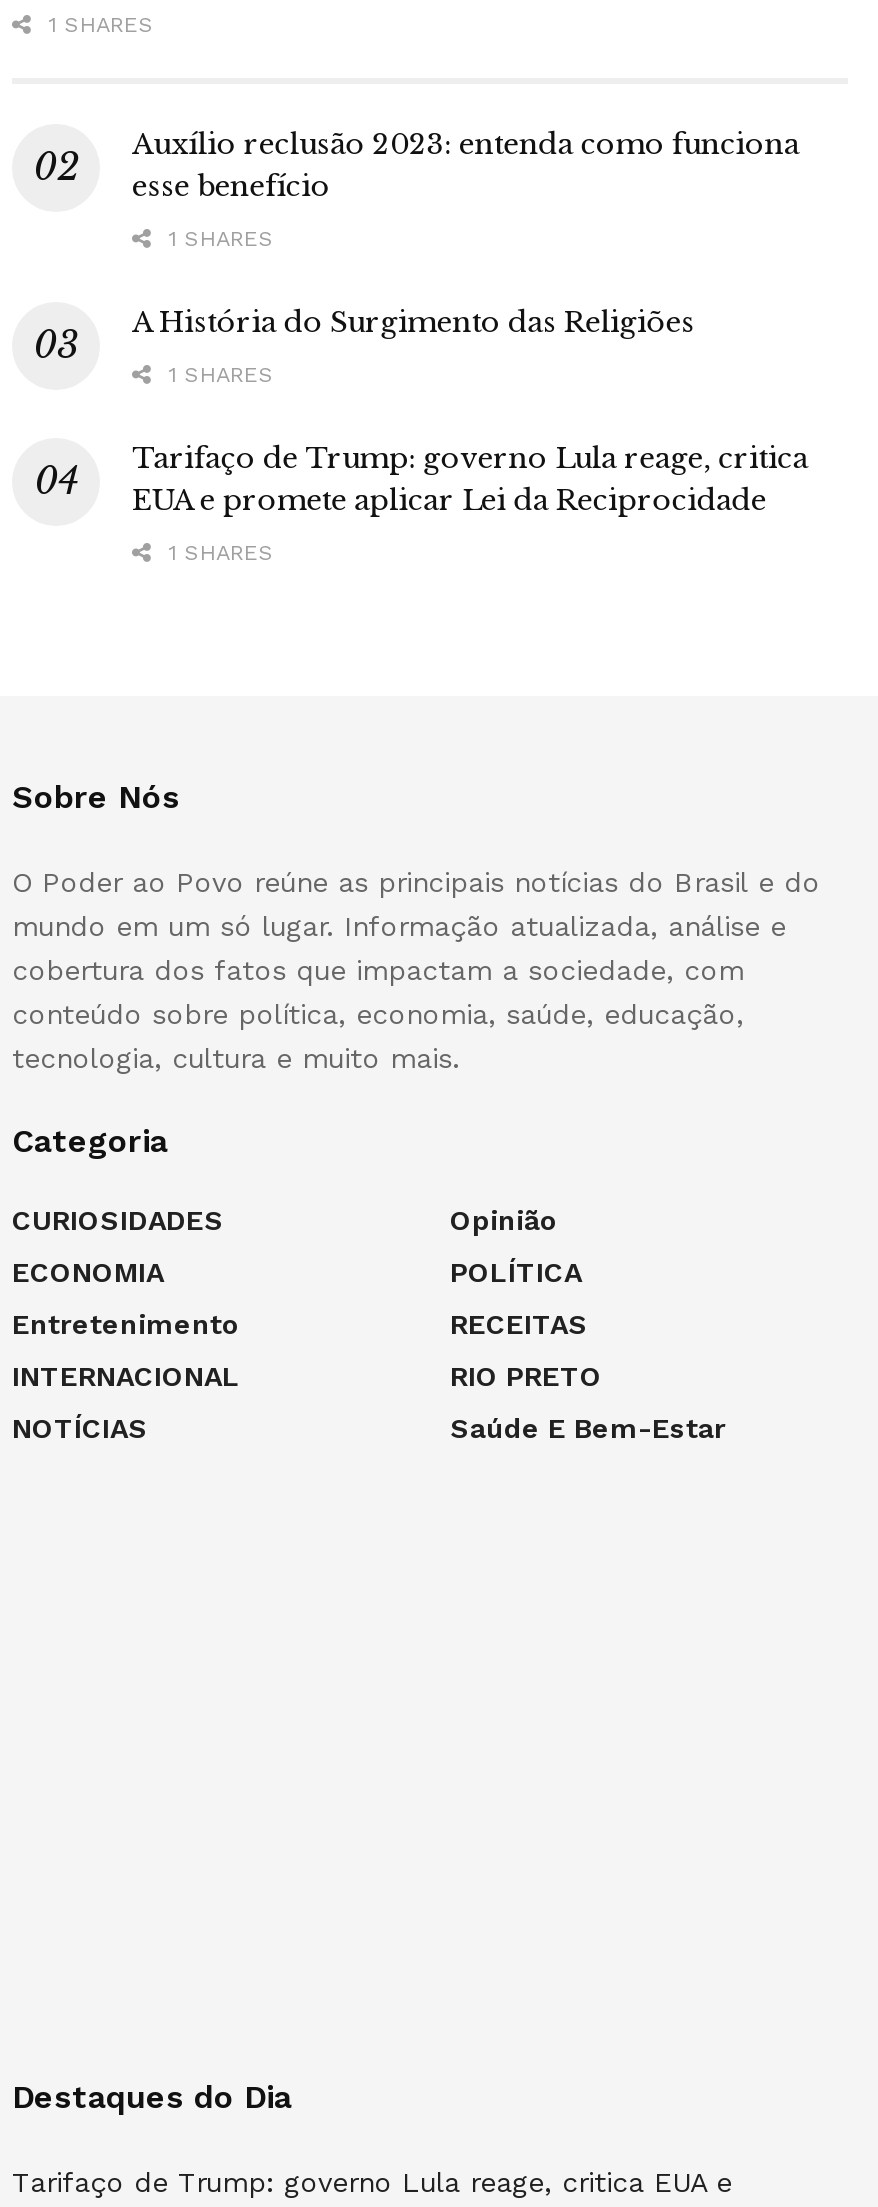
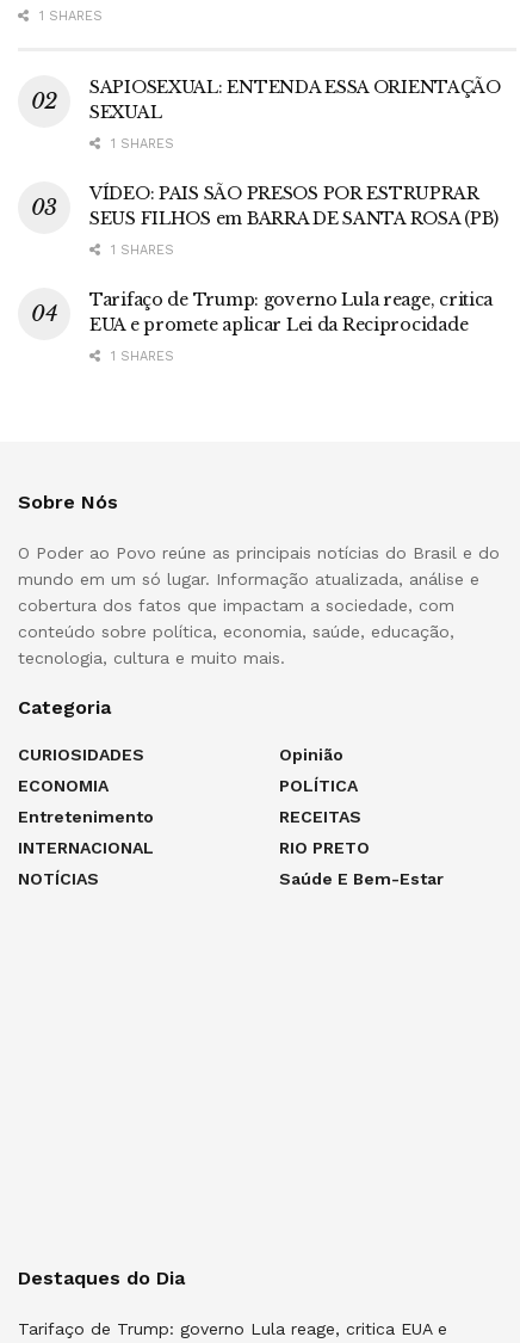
[132,127,799,205] Auxílio reclusão 2023: entenda como funciona | esse benefício -> [89,76,501,123] SAPIOSEXUAL: ENTENDA ESSA ORIENTAÇÃO | SEXUAL
[132,305,695,341] A História do Surgimento das Religiões -> [89,183,499,229] VÍDEO: PAIS SÃO PRESOS POR ESTRUPRAR | SEUS FILHOS em BARRA DE SANTA ROSA (PB)

